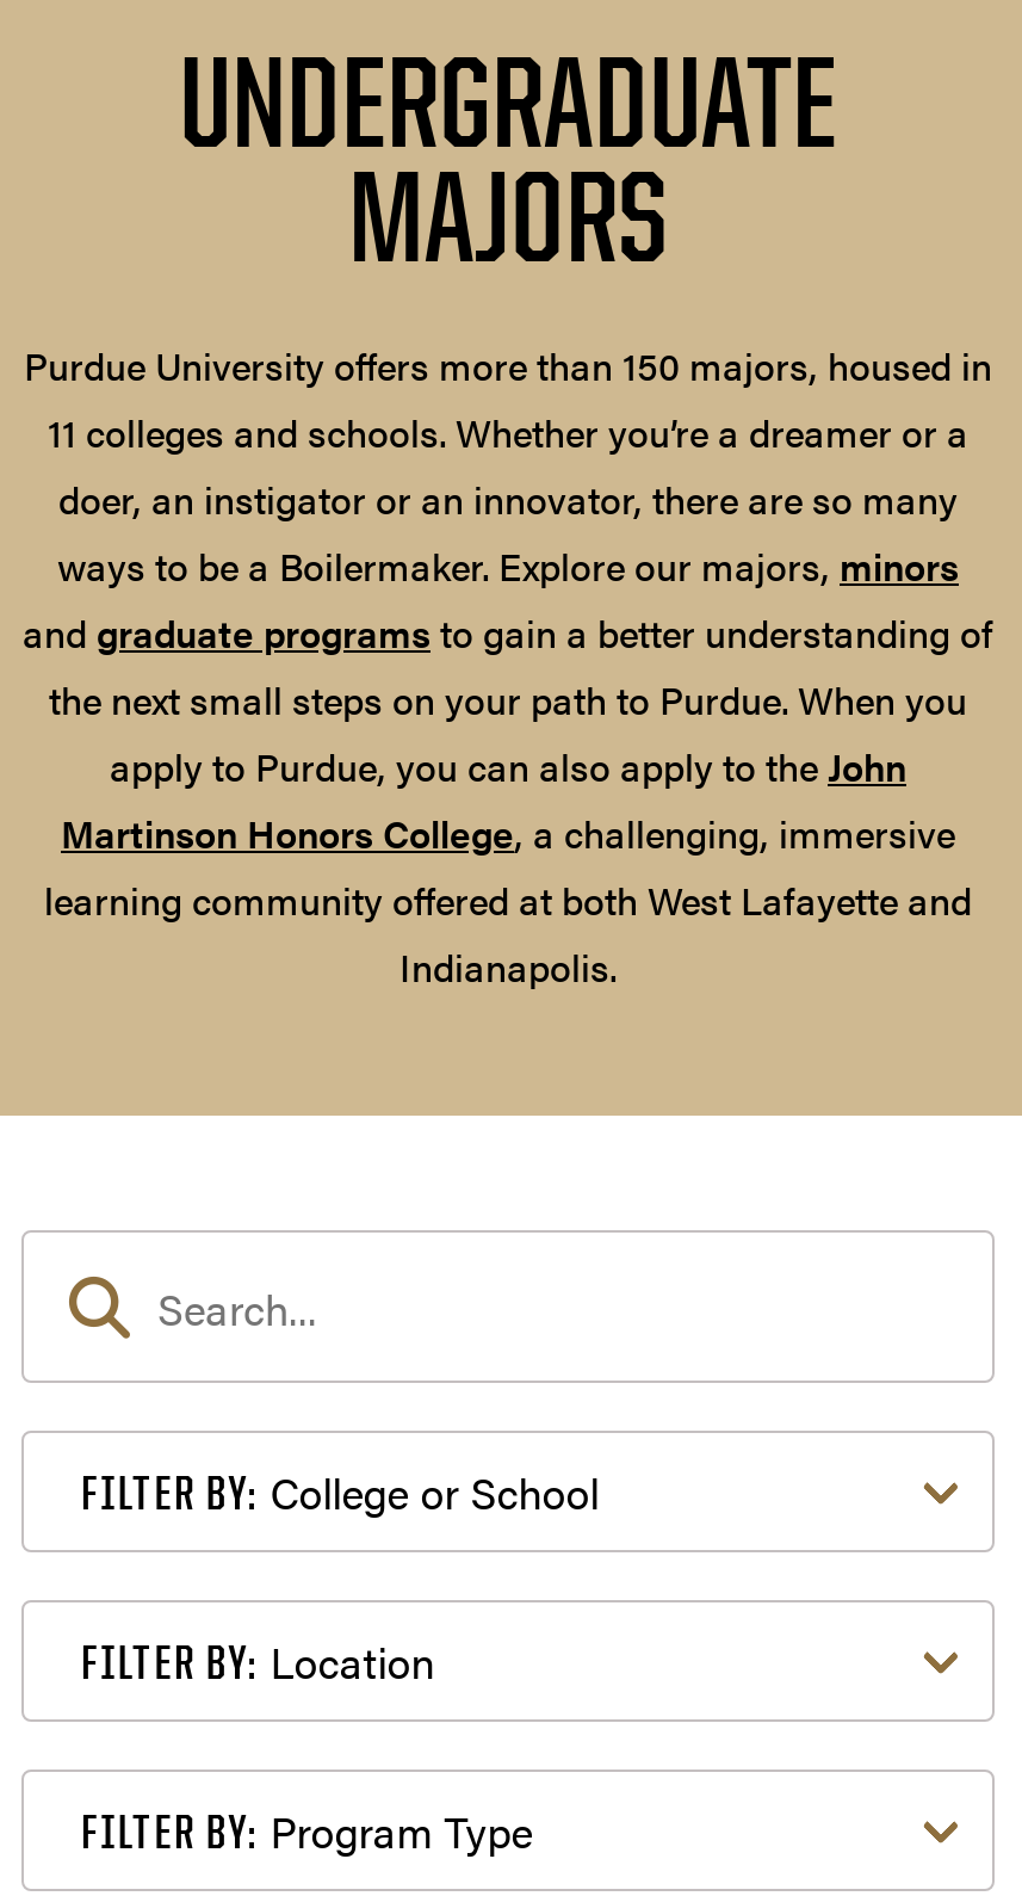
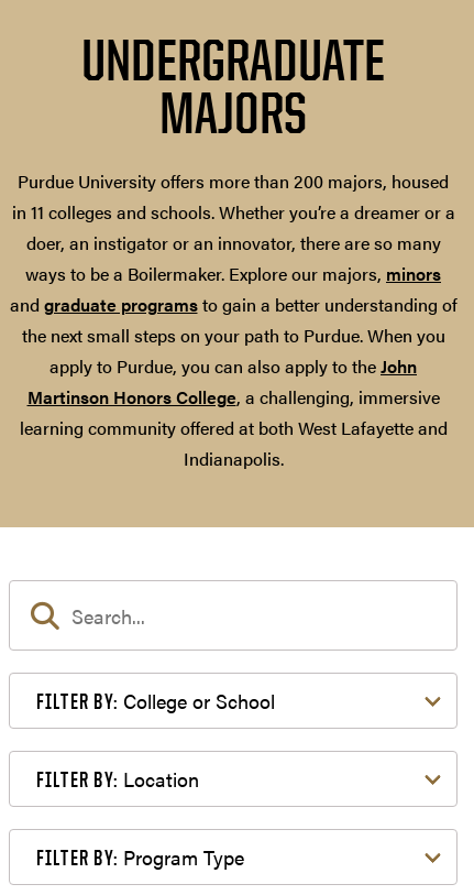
[24,338,992,460] Purdue University offers more than 150 majors, housed in | 11 colleges and schools. Whether you’re a dreamer or a -> [12,169,455,225] Purdue University offers more than 200 majors, housed | in 11 colleges and schools. Whether you’re a dreamer or a

